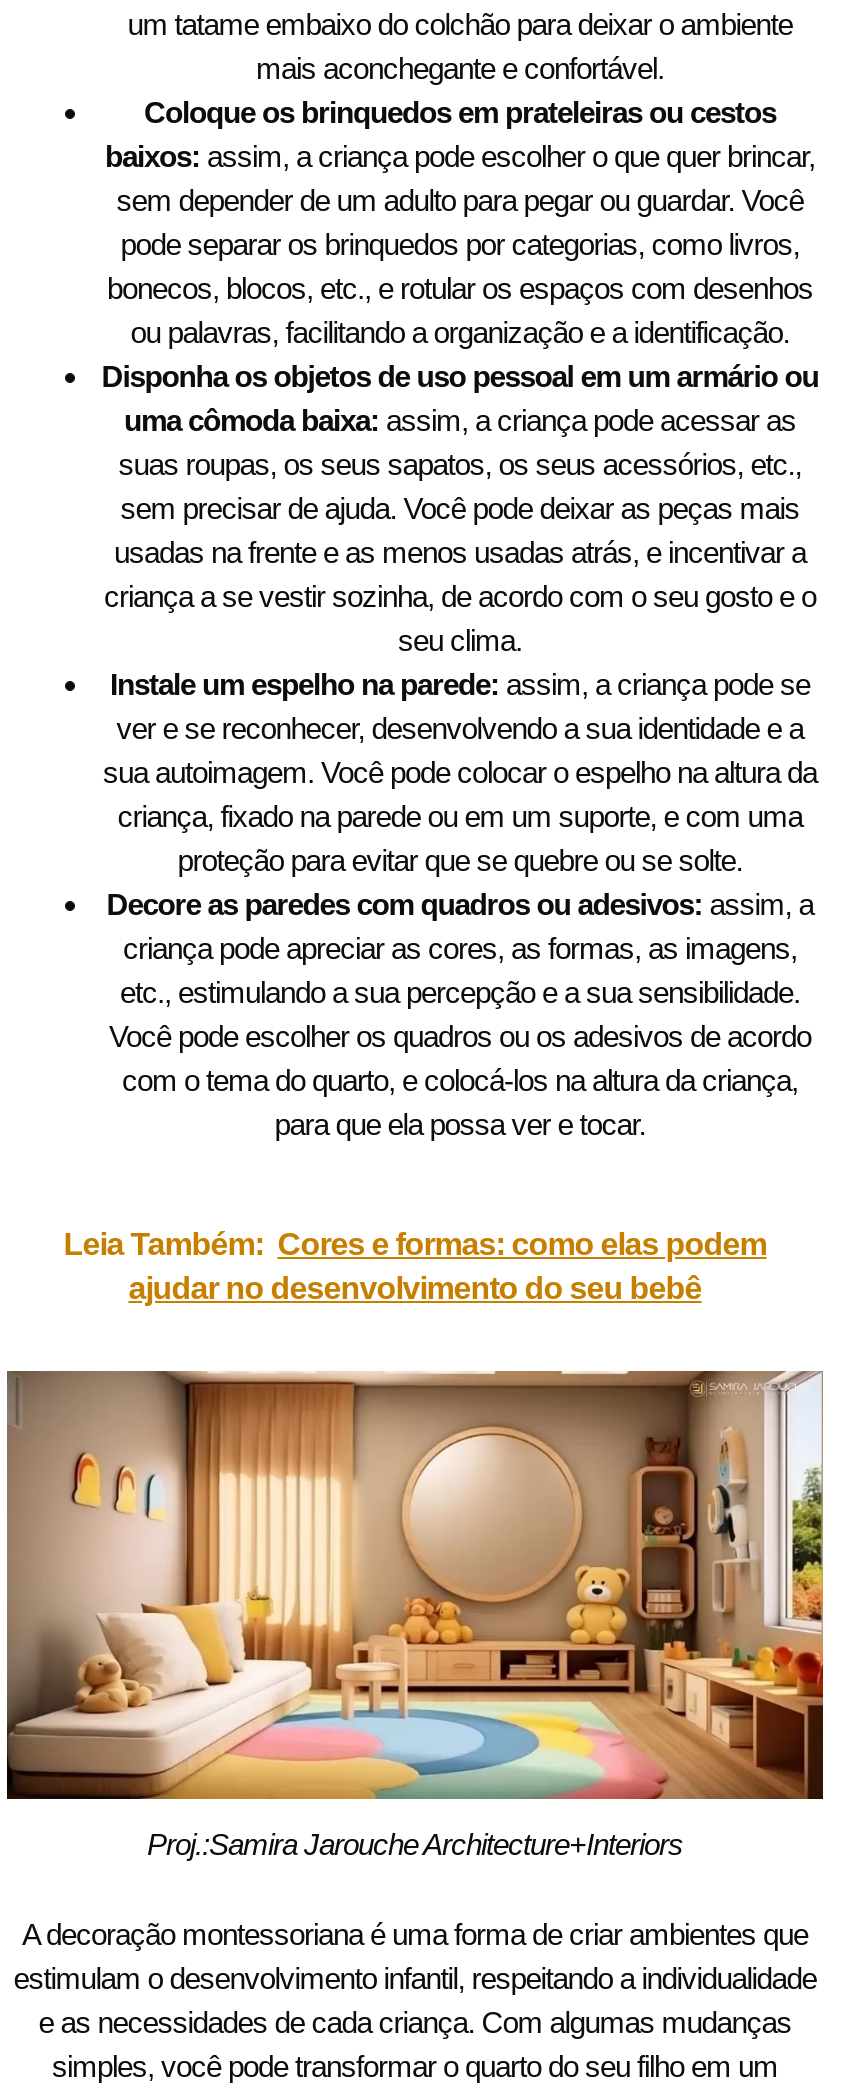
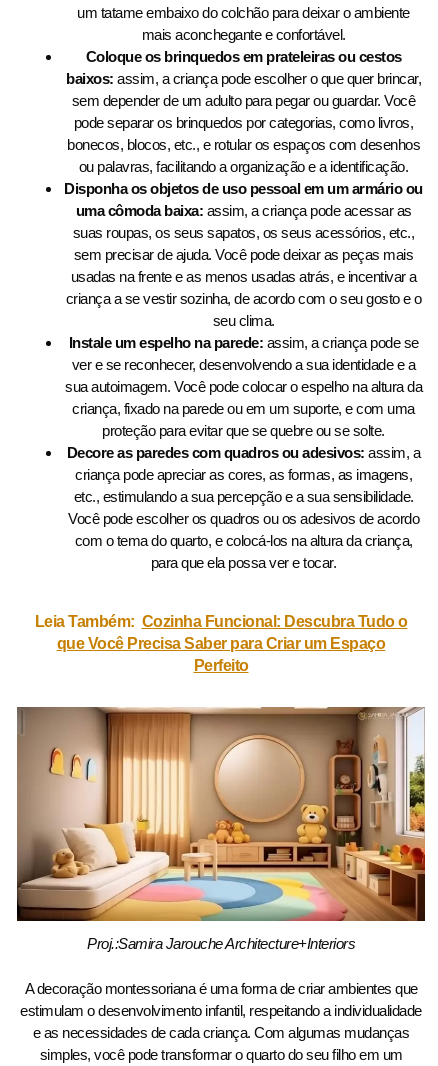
[63,1226,767,1304] Leia Também: Cores e formas: como elas podem | ajudar no desenvolvimento do seu bebê -> [34,613,407,674] Leia Também: Cozinha Funcional: Descubra Tudo o | que Você Precisa Saber para Criar um Espaço | Perfeito

